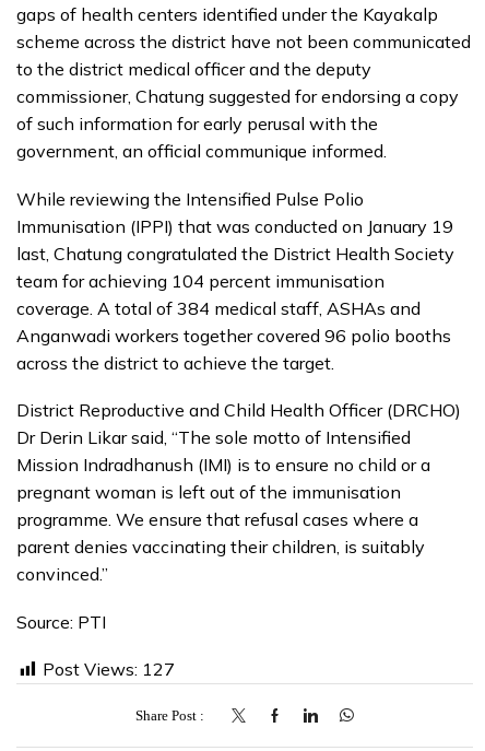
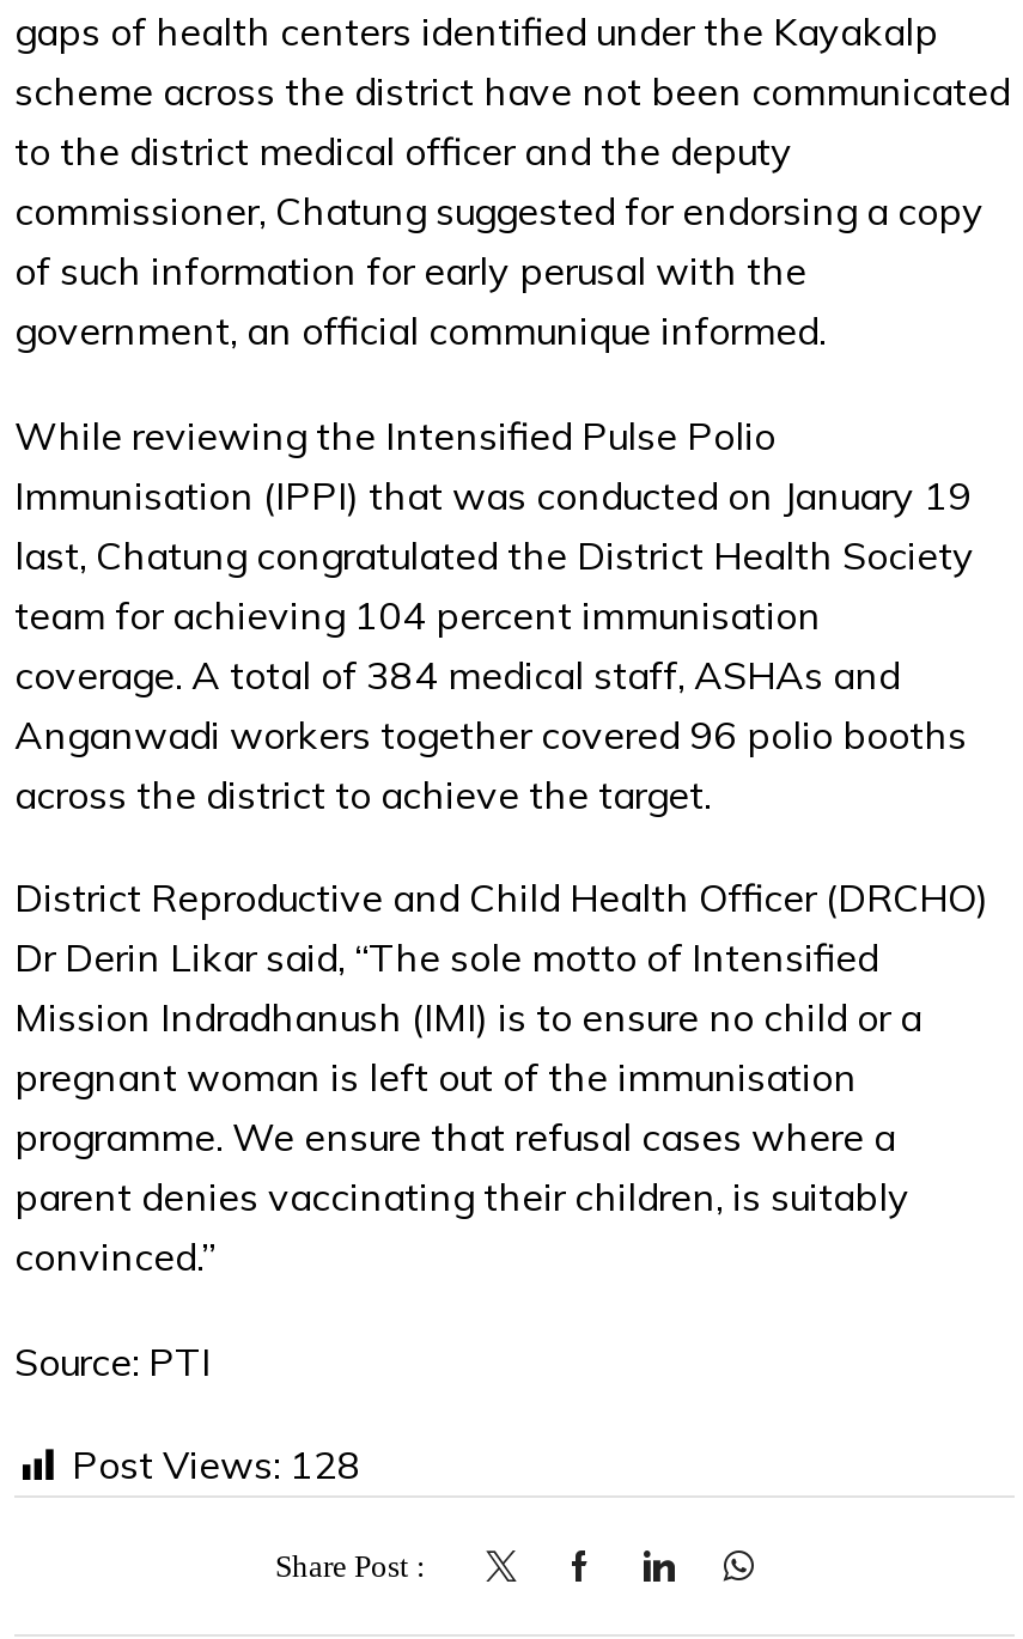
[43,658,175,680] Post Views: 127 -> [72,1441,361,1489] Post Views: 128

